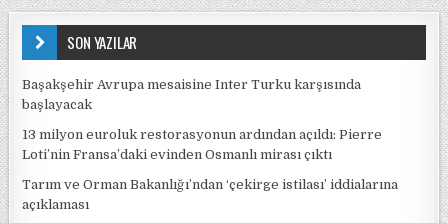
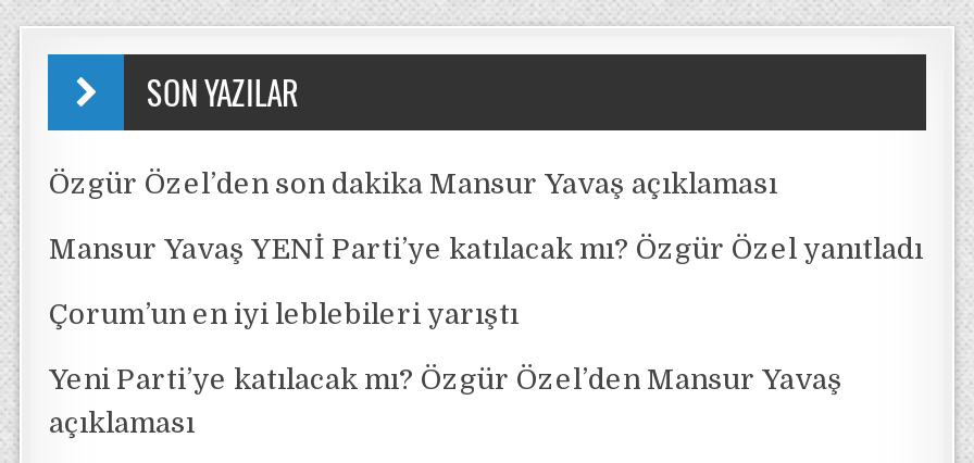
[22,77,398,192] Başakşehir Avrupa mesaisine Inter Turku karşısında | başlayacak | 13 milyon euroluk restorasyonun ardından açıldı: Pierre | Loti’nin Fransa’daki evinden Osmanlı mirası çıktı | Tarım ve Orman Bakanlığı’ndan ‘çekirge istilası’ iddialarına -> [49,167,923,396] Özgür Özel’den son dakika Mansur Yavaş açıklaması | Mansur Yavaş YENİ Parti’ye katılacak mı? Özgür Özel yanıtladı | Çorum’un en iyi leblebileri yarıştı | Yeni Parti’ye katılacak mı? Özgür Özel’den Mansur Yavaş

